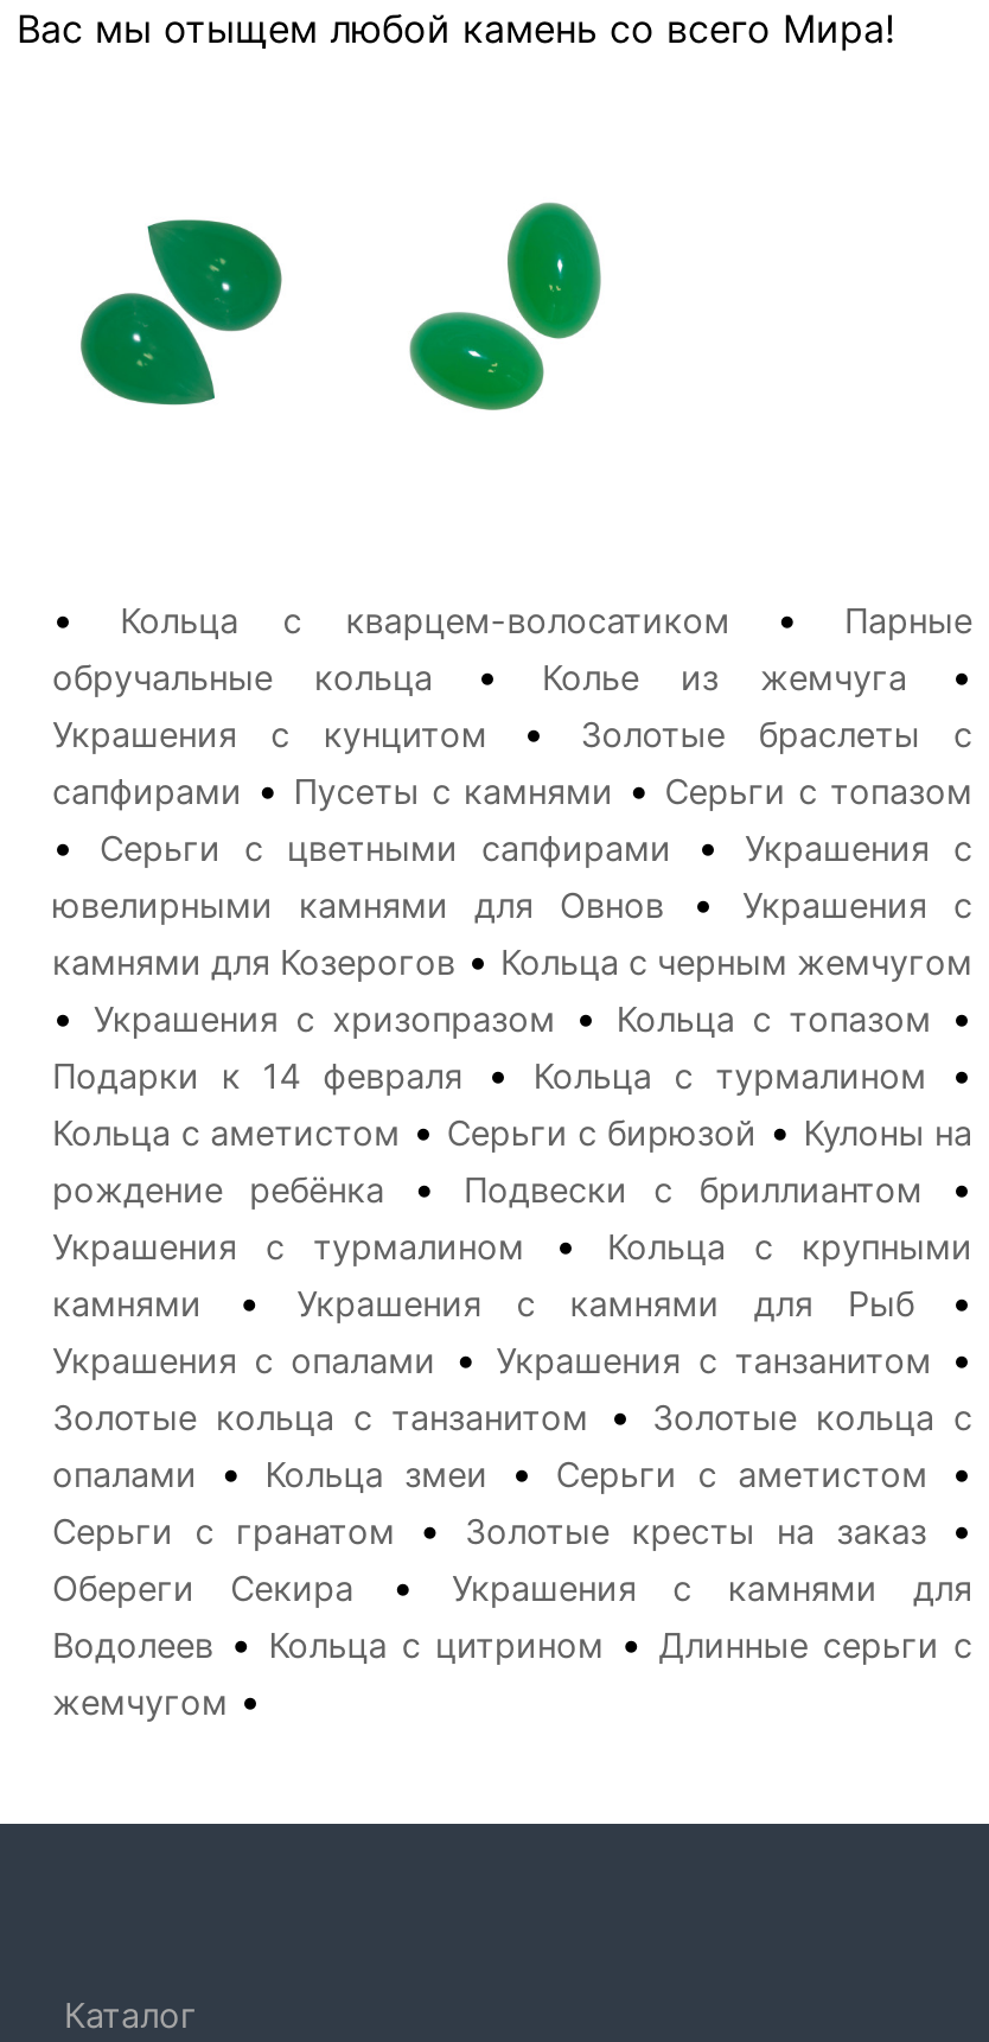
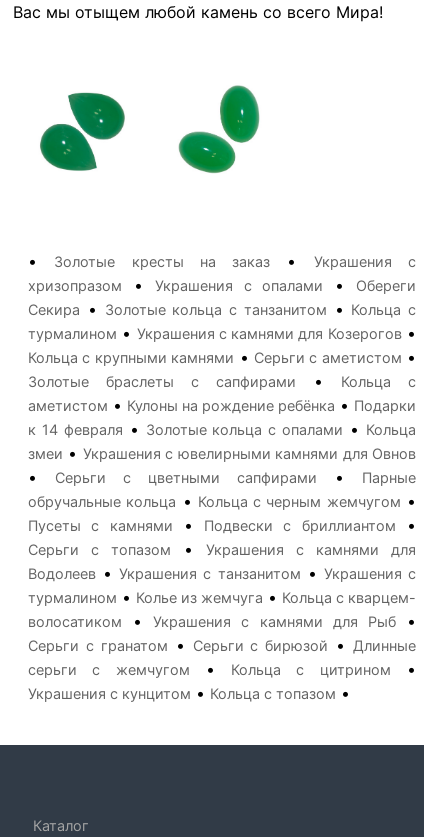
[52,596,972,1725] • Кольца с кварцем-волосатиком • Парные | обручальные кольца • Колье из жемчуга • | Украшения с кунцитом • Золотые браслеты с | сапфирами • Пусеты с камнями • Серьги с топазом | • Серьги с цветными сапфирами • Украшения с | ювелирными камнями для Овнов • Украшения с | камнями для Козерогов • Кольца с черным жемчугом | • Украшения с хризопразом • Кольца с топазом • | Подарки к 14 февраля • Кольца с турмалином • | Кольца с аметистом • Серьги с бирюзой • Кулоны на | рождение ребёнка • Подвески с бриллиантом • | Украшения с турмалином • Кольца с крупными | камнями • Украшения с камнями для Рыб • | Украшения с опалами • Украшения с танзанитом • | Золотые кольца с танзанитом • Золотые кольца с | опалами • Кольца змеи • Серьги с аметистом • | Серьги с гранатом • Золотые кресты на заказ • | Обереги Секира • Украшения с камнями для | Водолеев • Кольца с цитрином • Длинные серьги с | жемчугом • -> [28,251,416,703] • Золотые кресты на заказ • Украшения с | хризопразом • Украшения с опалами • Обереги | Секира • Золотые кольца с танзанитом • Кольца с | турмалином • Украшения с камнями для Козерогов • | Кольца с крупными камнями • Серьги с аметистом • | Золотые браслеты с сапфирами • Кольца с | аметистом • Кулоны на рождение ребёнка • Подарки | к 14 февраля • Золотые кольца с опалами • Кольца | змеи • Украшения с ювелирными камнями для Овнов | • Серьги с цветными сапфирами • Парные | обручальные кольца • Кольца с черным жемчугом • | Пусеты с камнями • Подвески с бриллиантом • | Серьги с топазом • Украшения с камнями для | Водолеев • Украшения с танзанитом • Украшения с | турмалином • Колье из жемчуга • Кольца с кварцем- | волосатиком • Украшения с камнями для Рыб • | Серьги с гранатом • Серьги с бирюзой • Длинные | серьги с жемчугом • Кольца с цитрином • | Украшения с кунцитом • Кольца с топазом •

